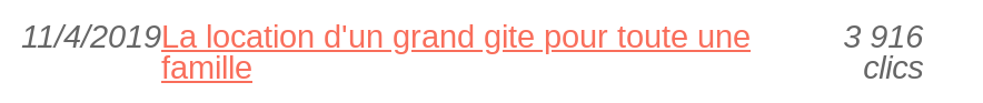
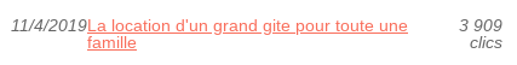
[843,19,923,54] 3 916 -> [458,16,502,35] 3 909

